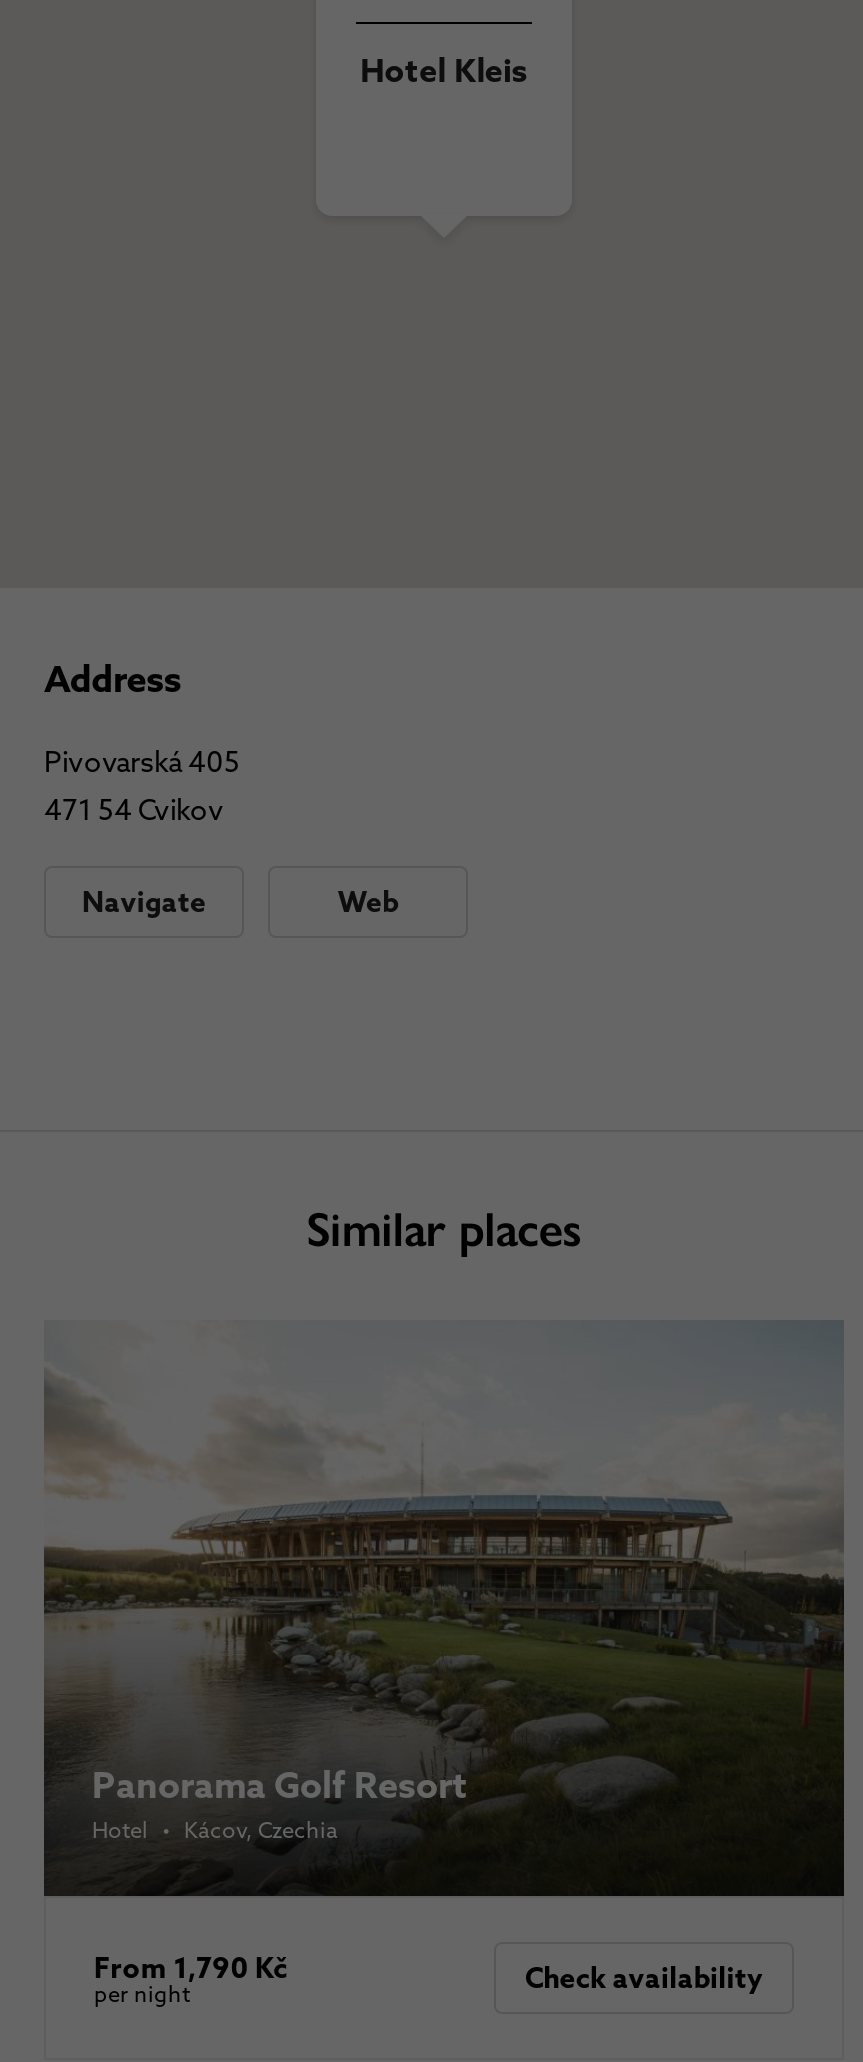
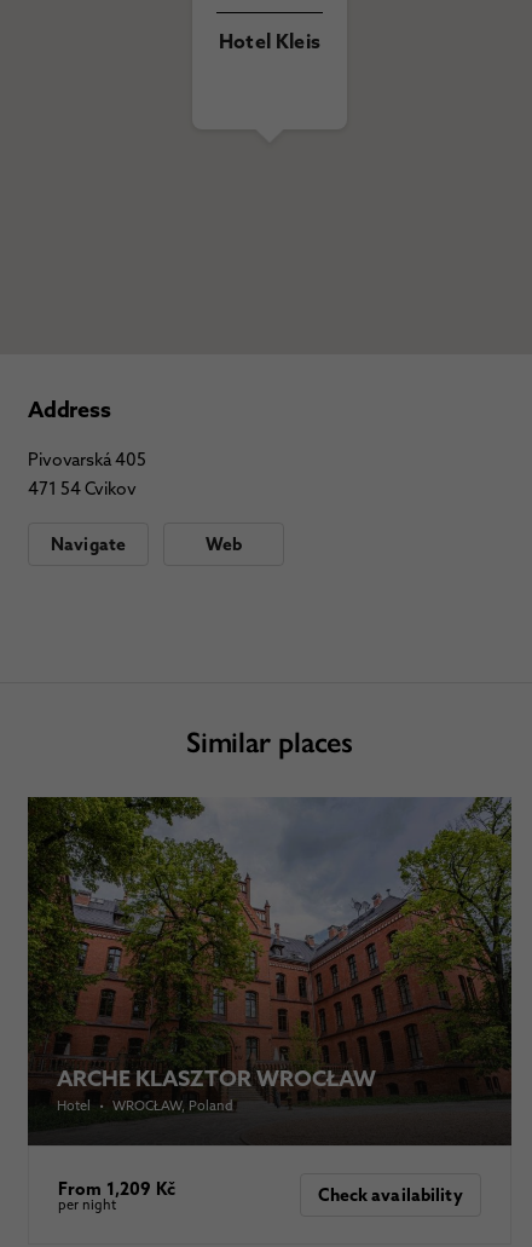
[42,1320,844,1896] [image] | Panorama Golf Resort | Hotel • Kácov, Czechia -> [27,796,513,1145] [image] | ARCHE KLASZTOR WROCŁAW | Hotel • WROCŁAW, Poland
[94,1950,288,1986] From 1,790 Kč -> [58,1178,175,1200] From 1,209 Kč

